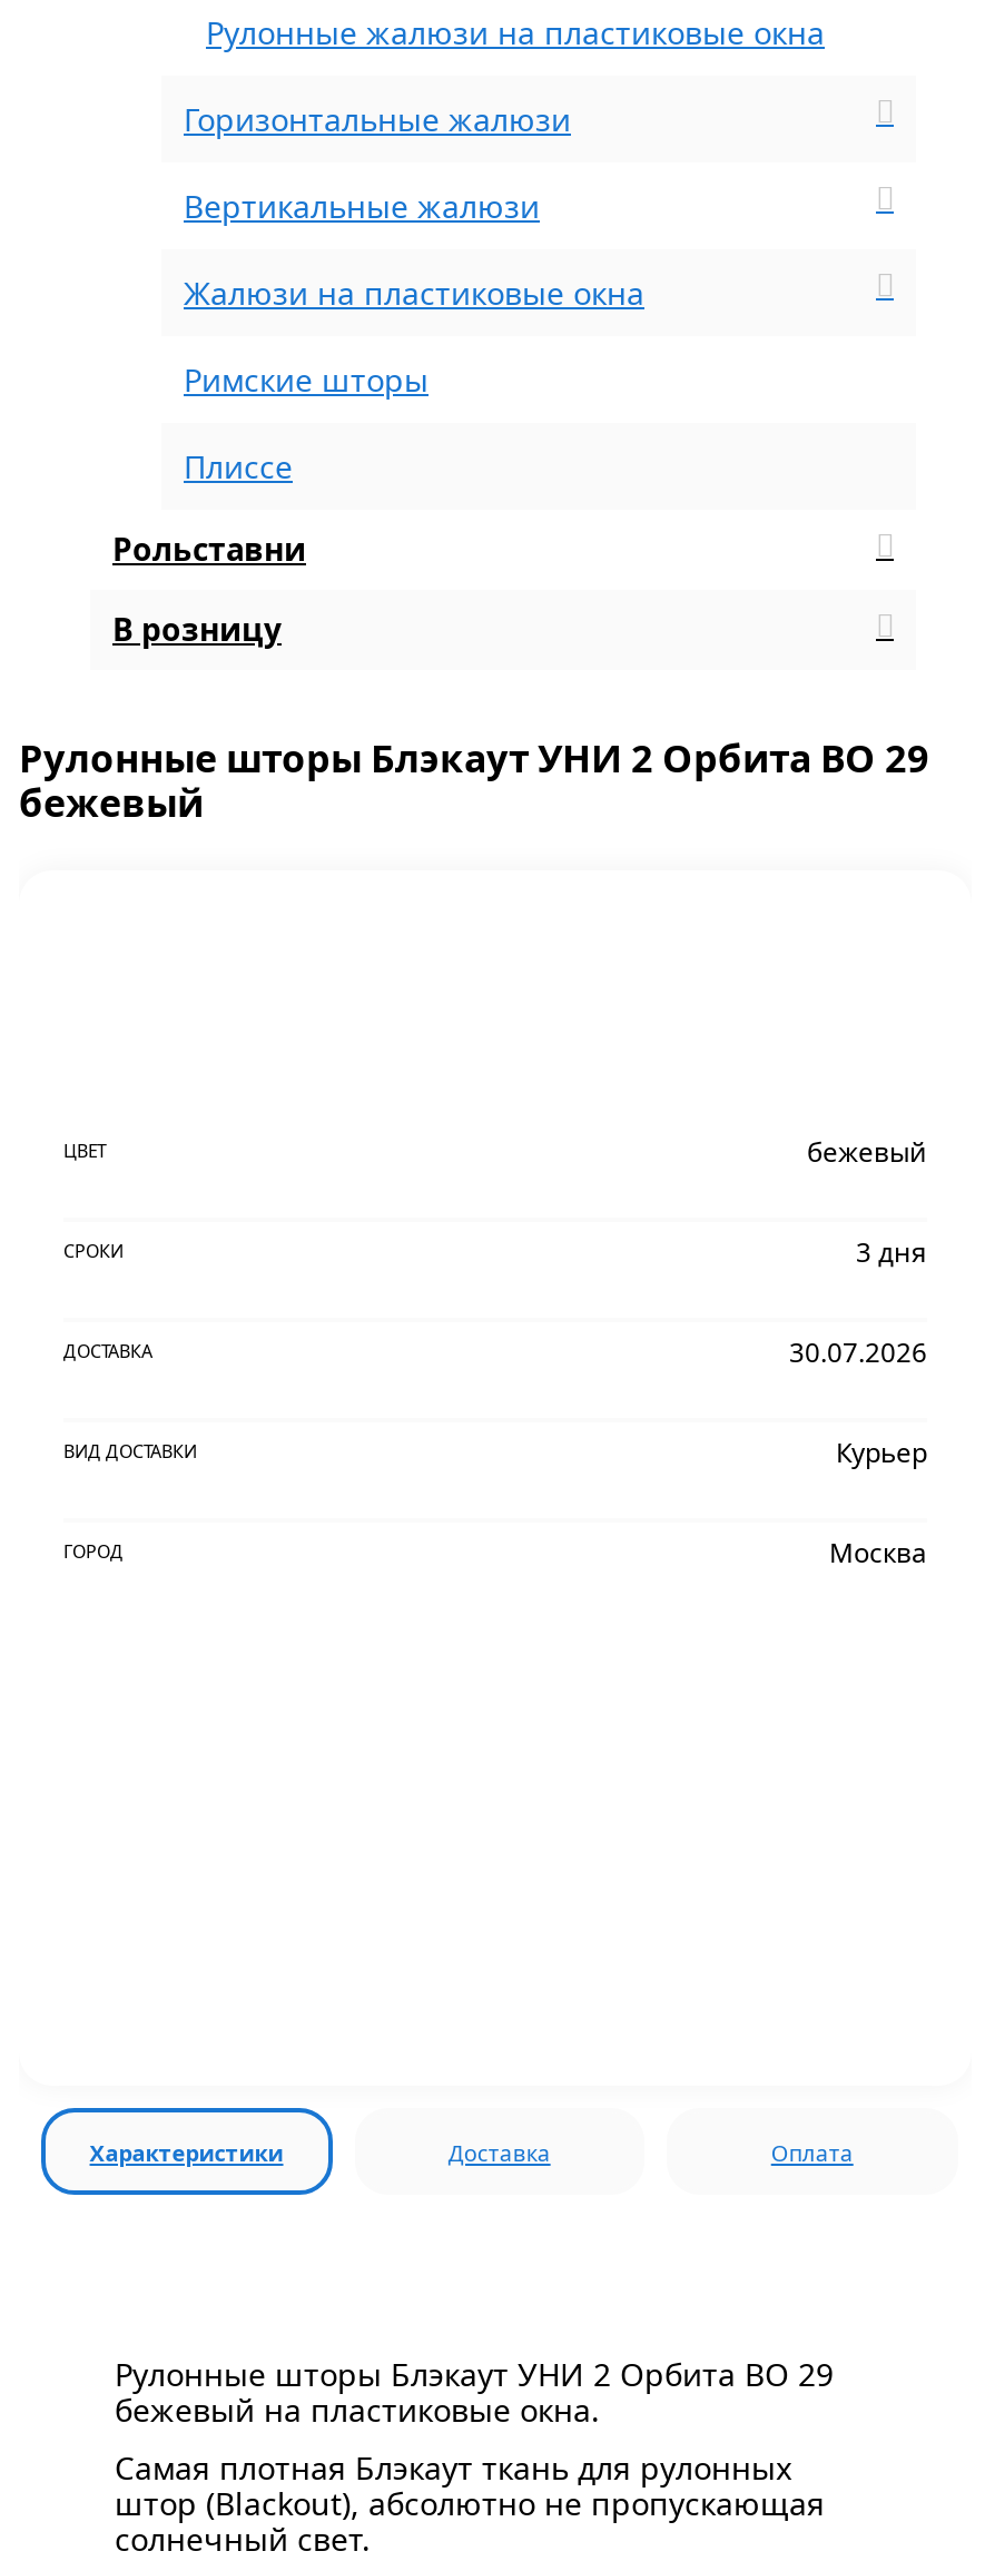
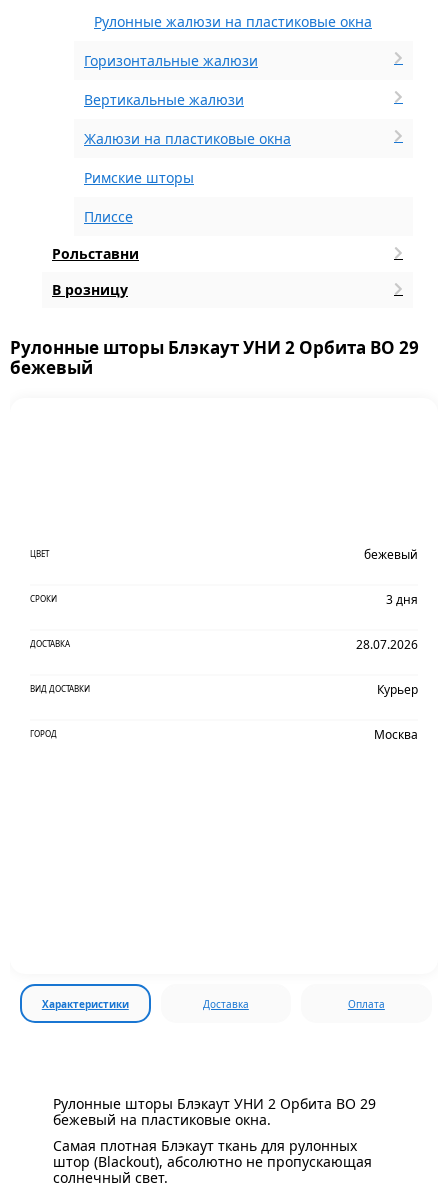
[789,1334,927,1372] 30.07.2026 -> [356,636,418,653] 28.07.2026

